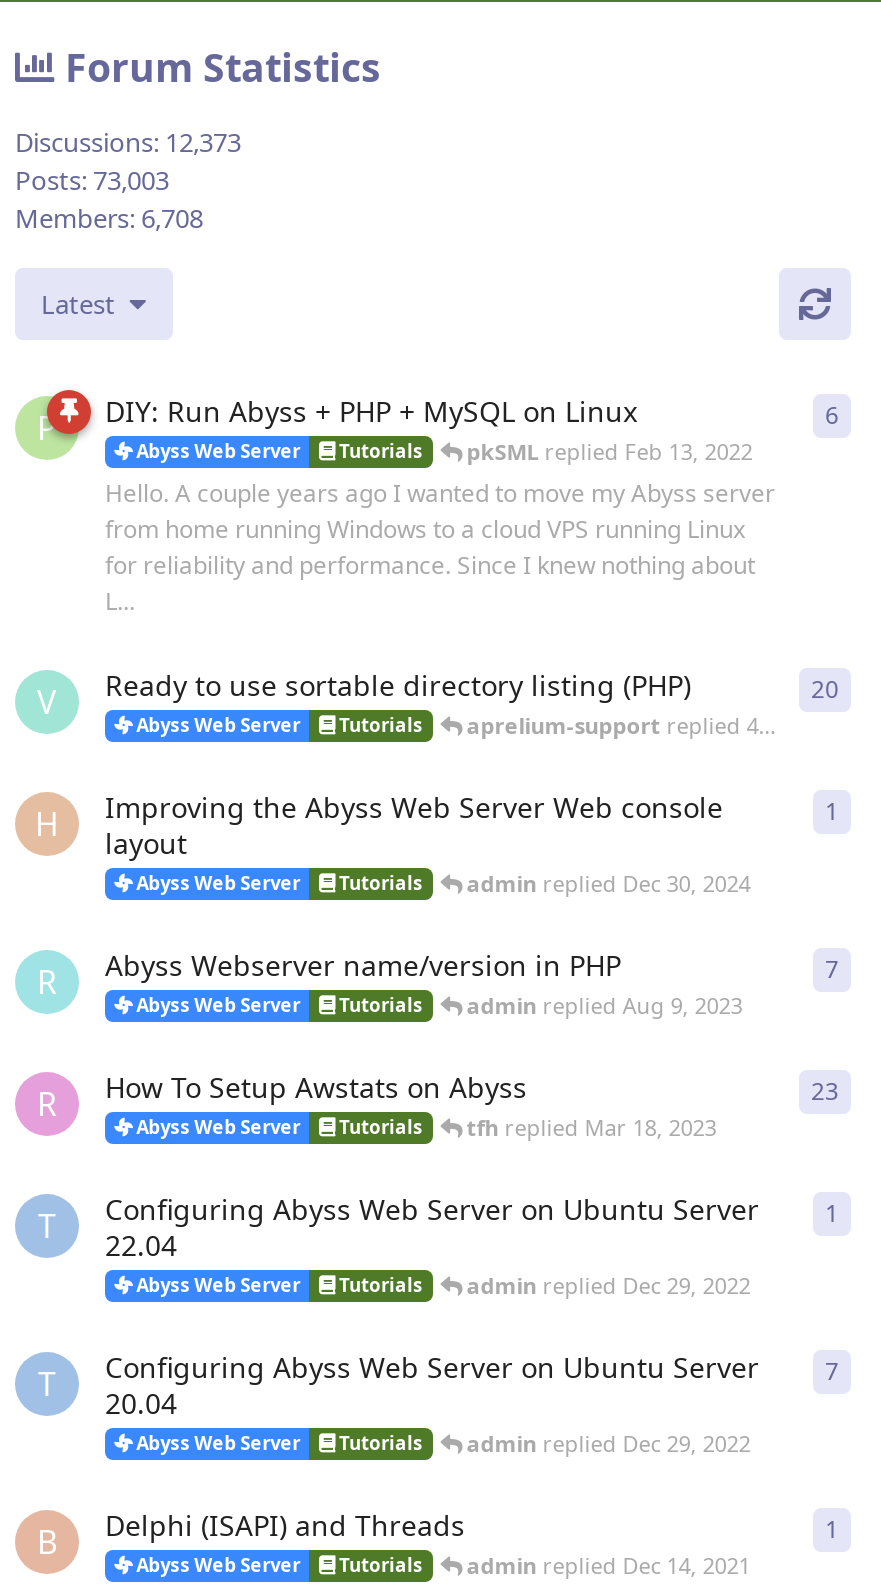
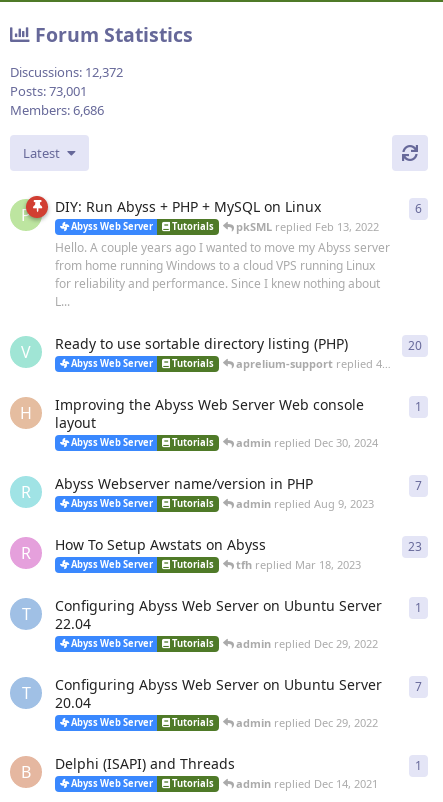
[15,124,241,160] Discussions: 12,373 -> [10,63,123,81] Discussions: 12,372
[15,162,169,198] Posts: 73,003 -> [10,82,87,100] Posts: 73,001
[15,200,203,236] Members: 6,708 -> [10,101,104,119] Members: 6,686

